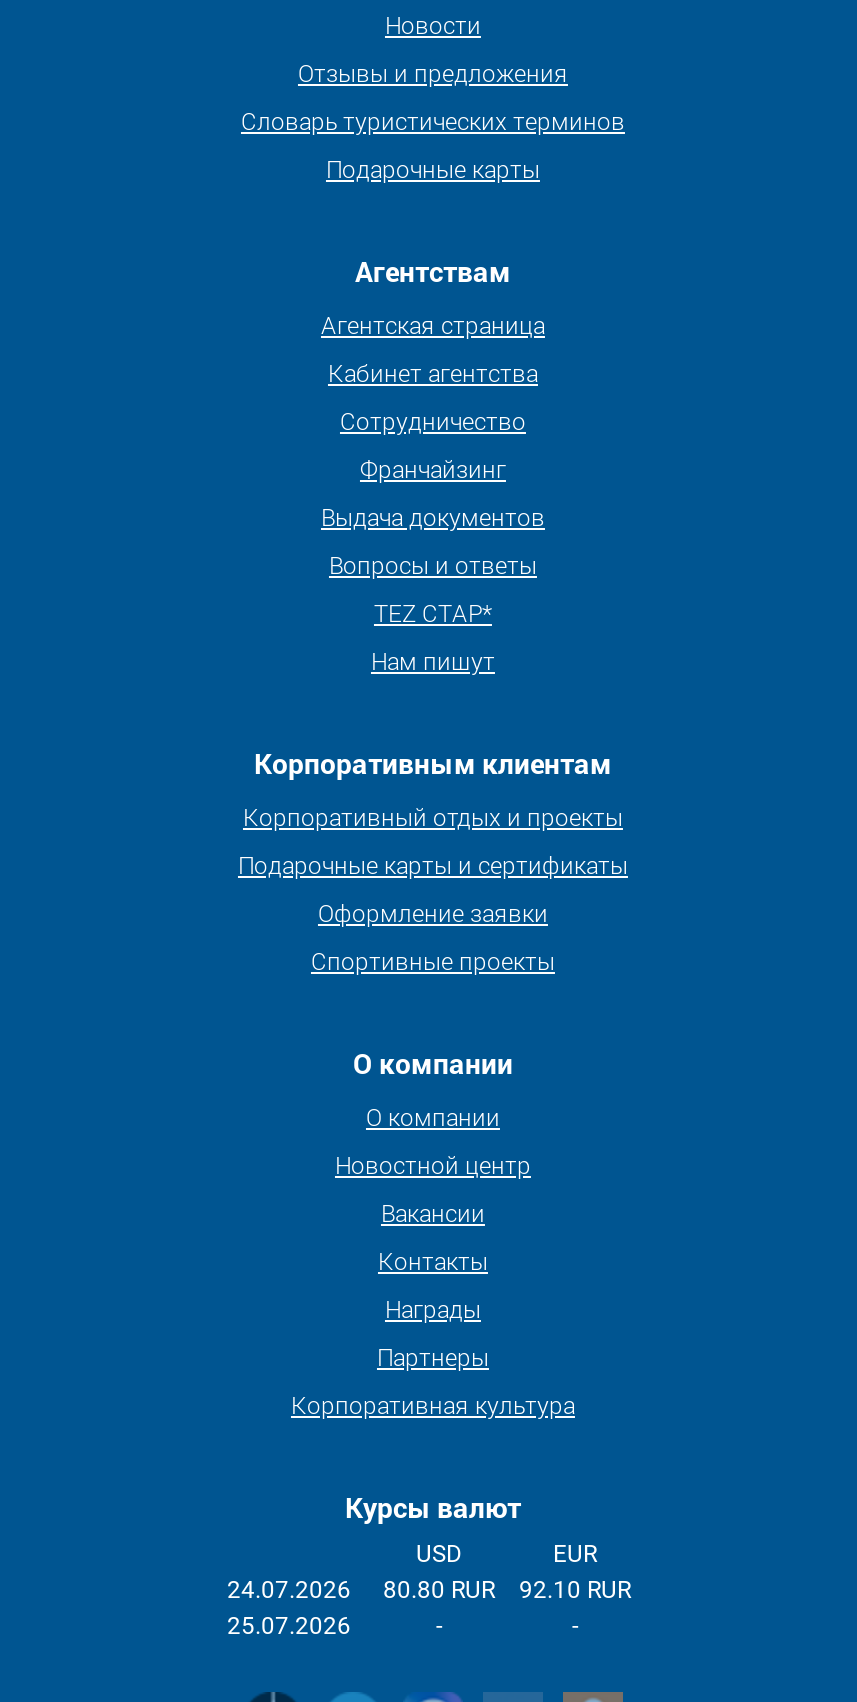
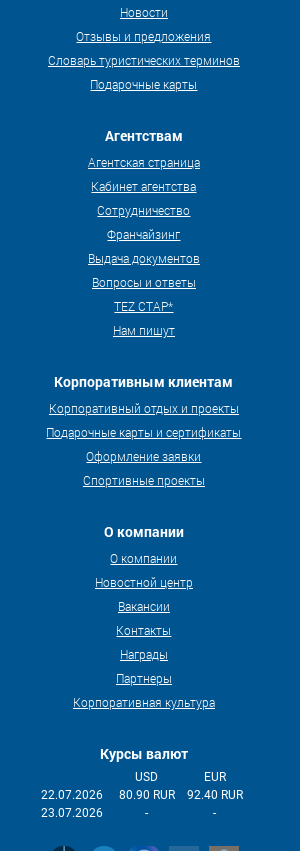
[227,1576,351,1604] 24.07.2026 -> [41,788,103,802] 22.07.2026
[383,1576,495,1604] 80.80 RUR -> [119,788,175,802] 80.90 RUR
[519,1576,631,1604] 92.10 RUR -> [187,788,243,802] 92.40 RUR
[227,1612,351,1640] 25.07.2026 -> [41,806,103,820] 23.07.2026

